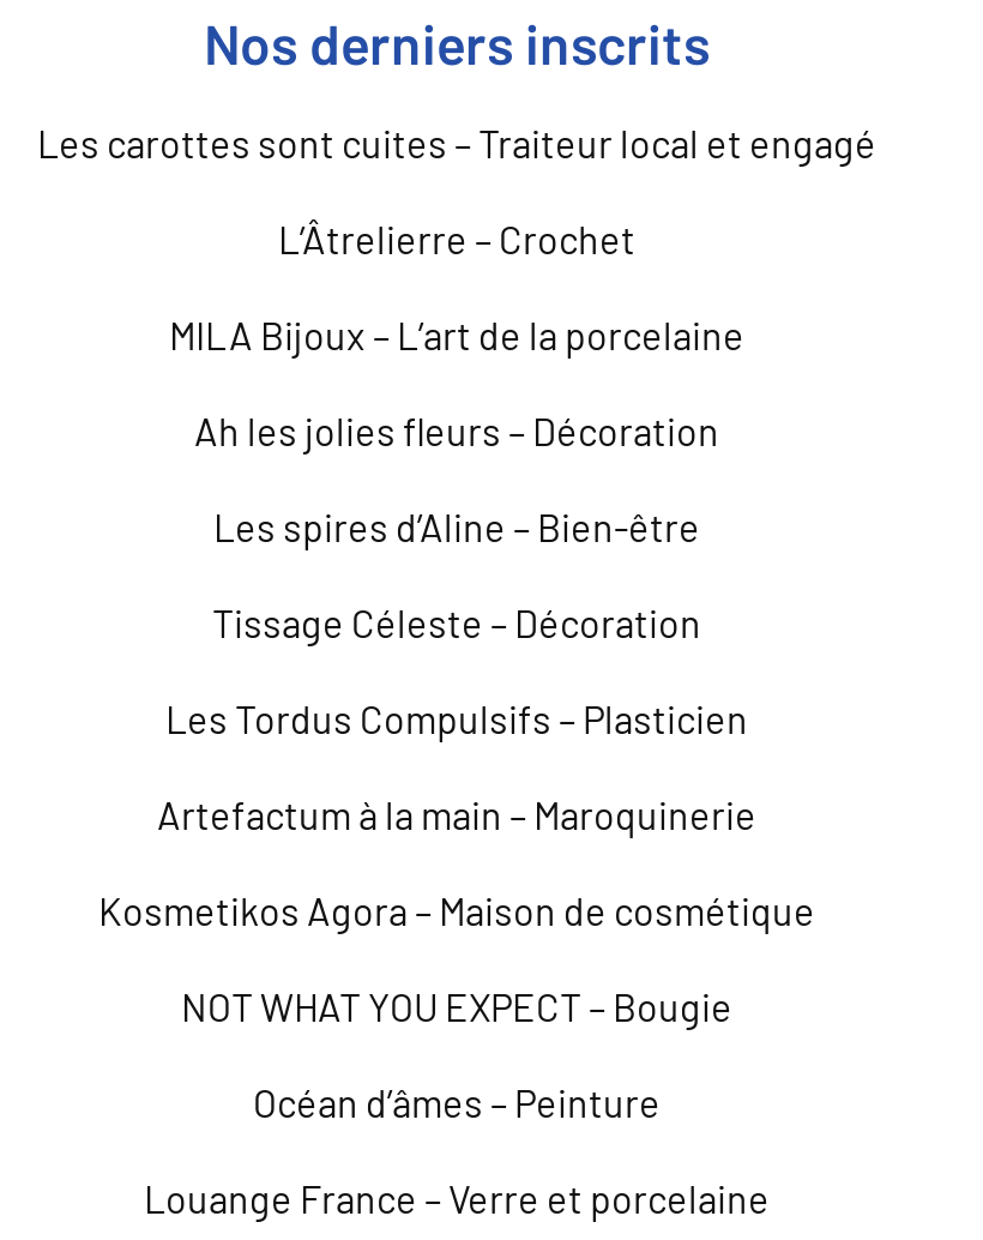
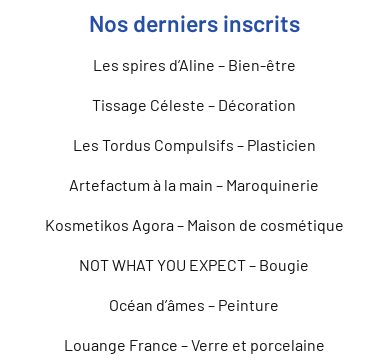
[37,121,876,452] Les carottes sont cuites – Traiteur local et engagé | L’Âtrelierre – Crochet | MILA Bijoux – L’art de la porcelaine | Ah les jolies fleurs – Décoration -> none

